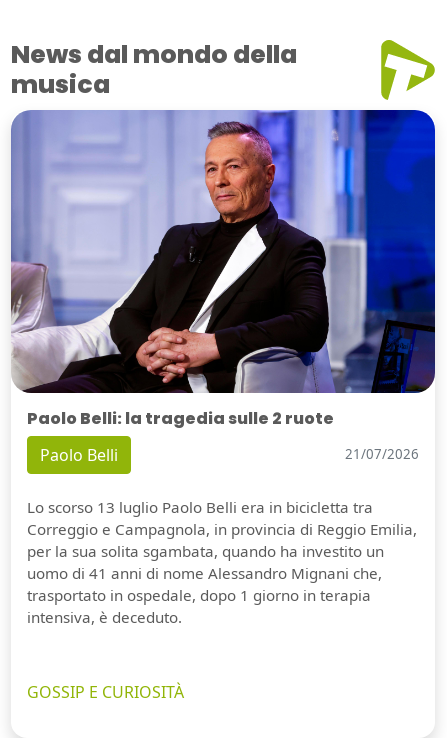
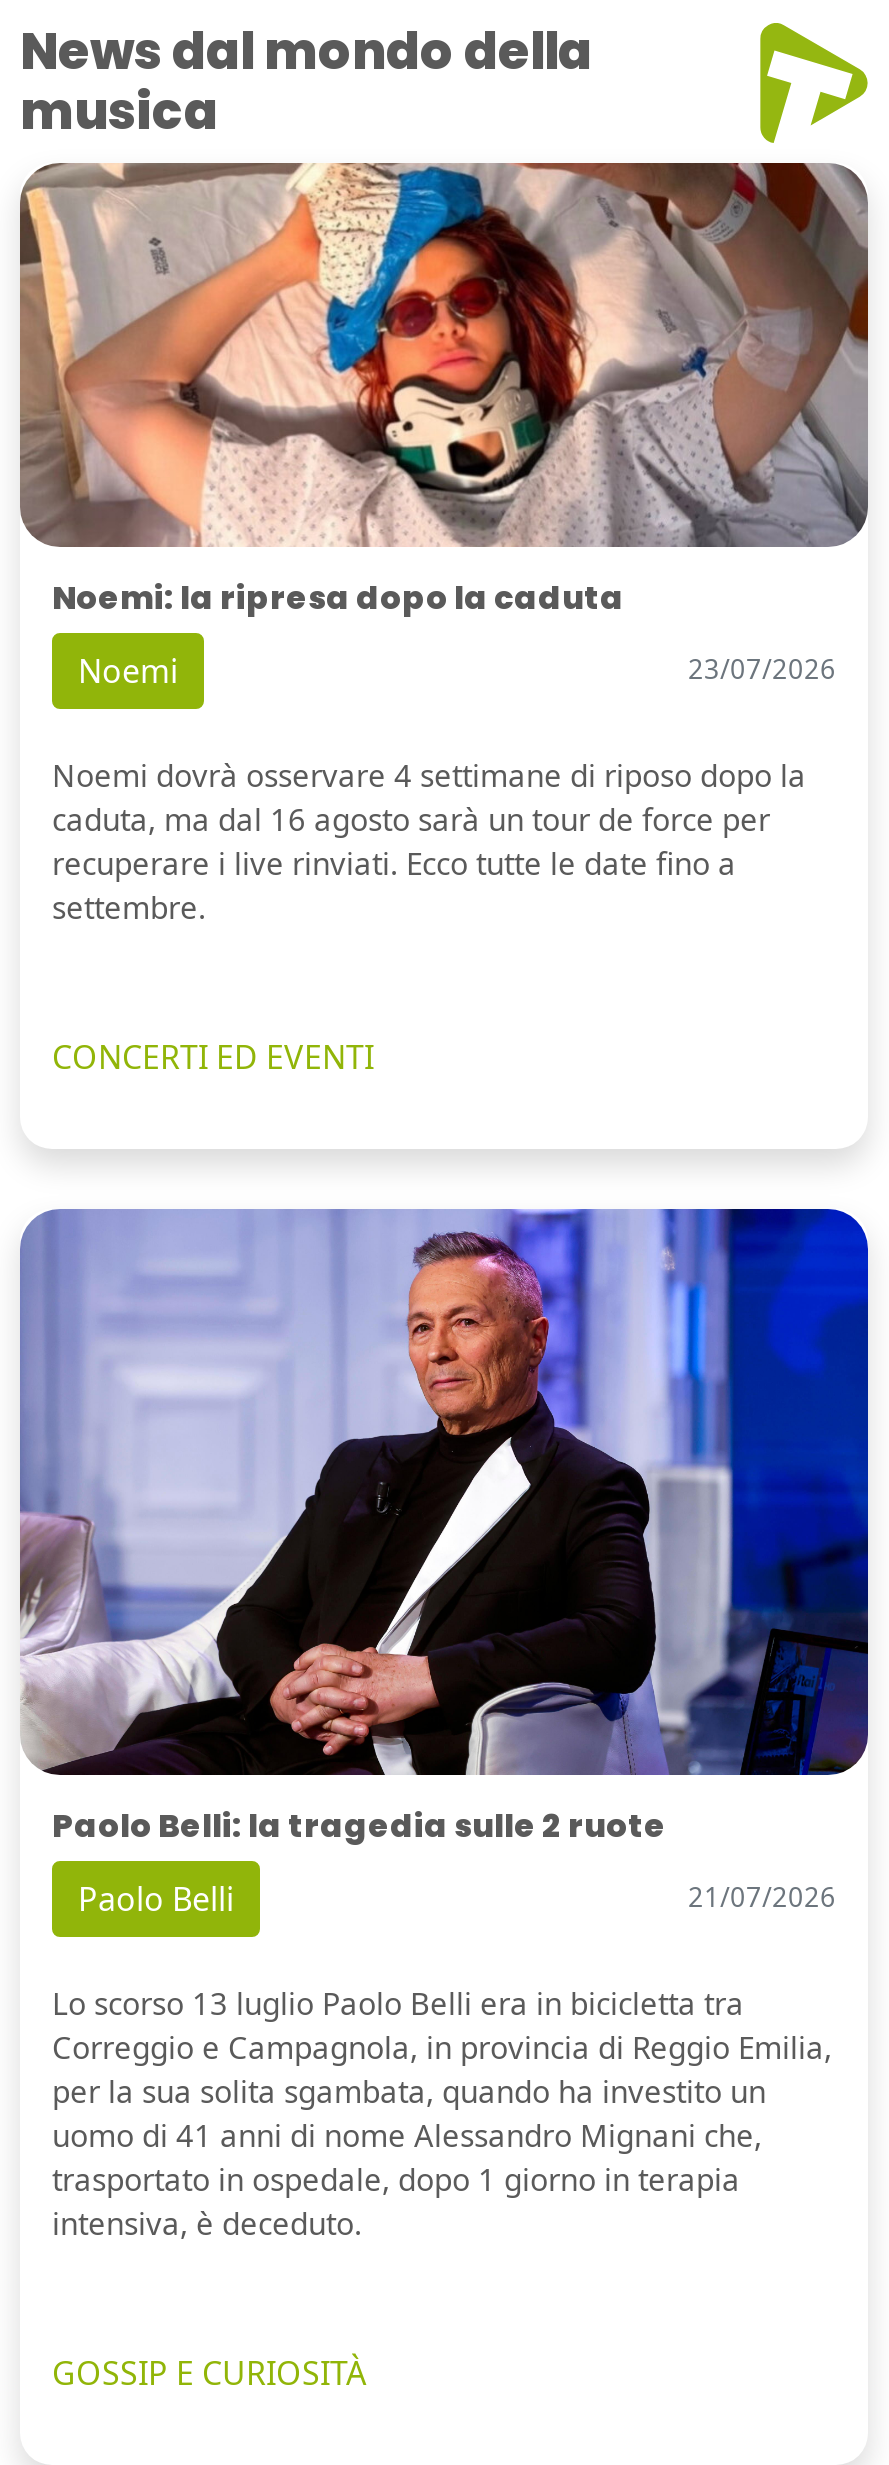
none -> [18,161,870,1079] [image] | Noemi: la ripresa dopo la caduta | Noemi | 23/07/2026 | Noemi dovrà osservare 4 settimane di riposo dopo la | caduta, ma dal 16 agosto sarà un tour de force per | recuperare i live rinviati. Ecco tutte le date fino a | settembre. | CONCERTI ED EVENTI

